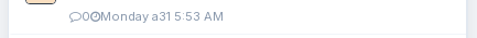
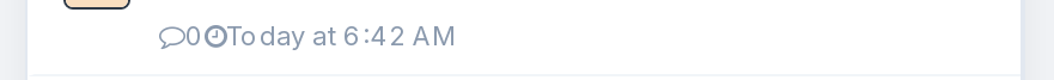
[82,9,224,24] 0 Monday a31 5:53 AM -> [185,19,456,53] 0 Today at 6:42 AM

